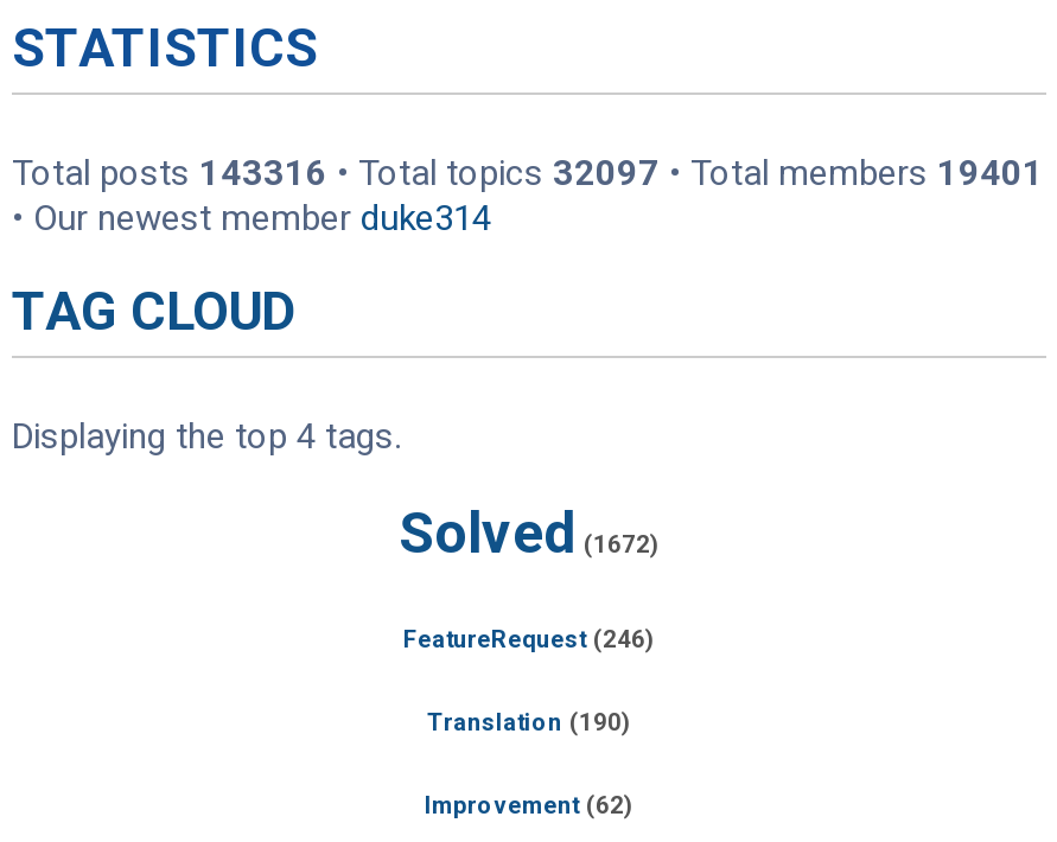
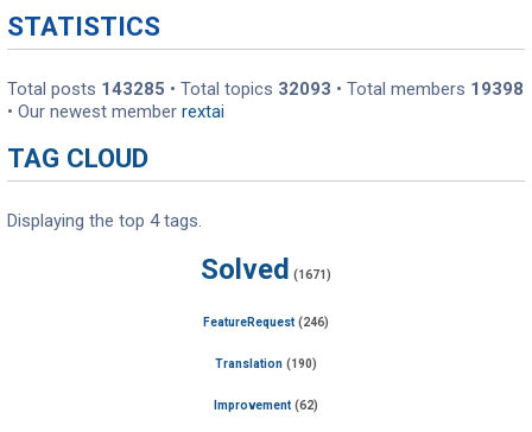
[12,152,1044,194] Total posts 143316 • Total topics 32097 • Total members 19401 -> [7,78,524,100] Total posts 143285 • Total topics 32093 • Total members 19398
[12,197,491,239] • Our newest member duke314 -> [7,101,224,122] • Our newest member rextai
[399,500,660,566] Solved (1672) -> [201,252,331,286] Solved (1671)

